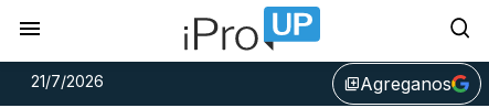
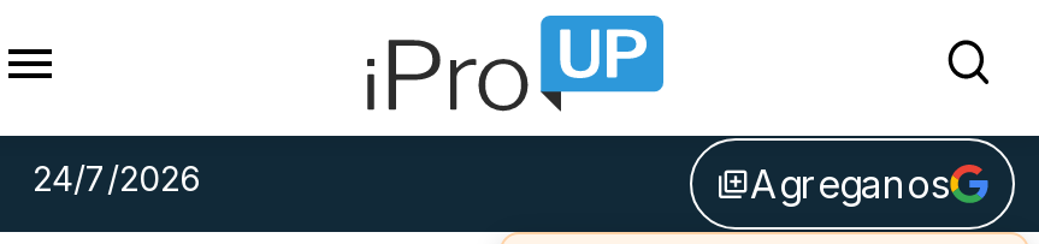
[31,72,104,90] 21/7/2026 -> [33,157,201,198] 24/7/2026

